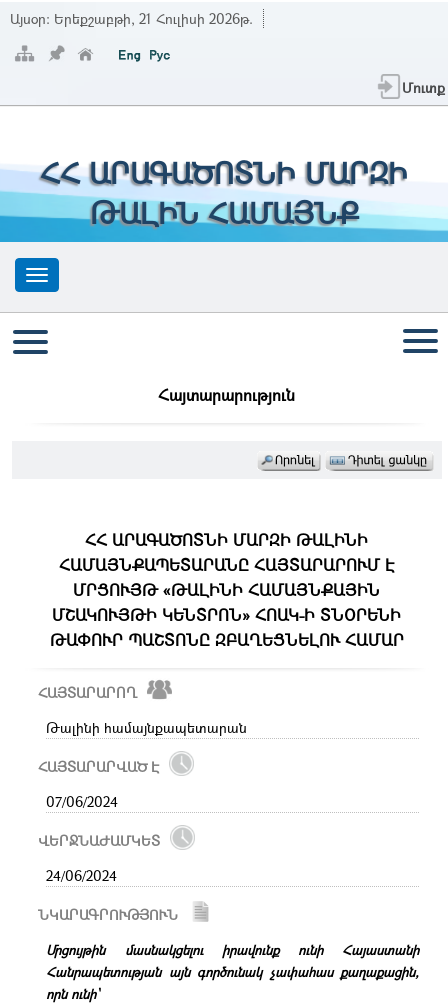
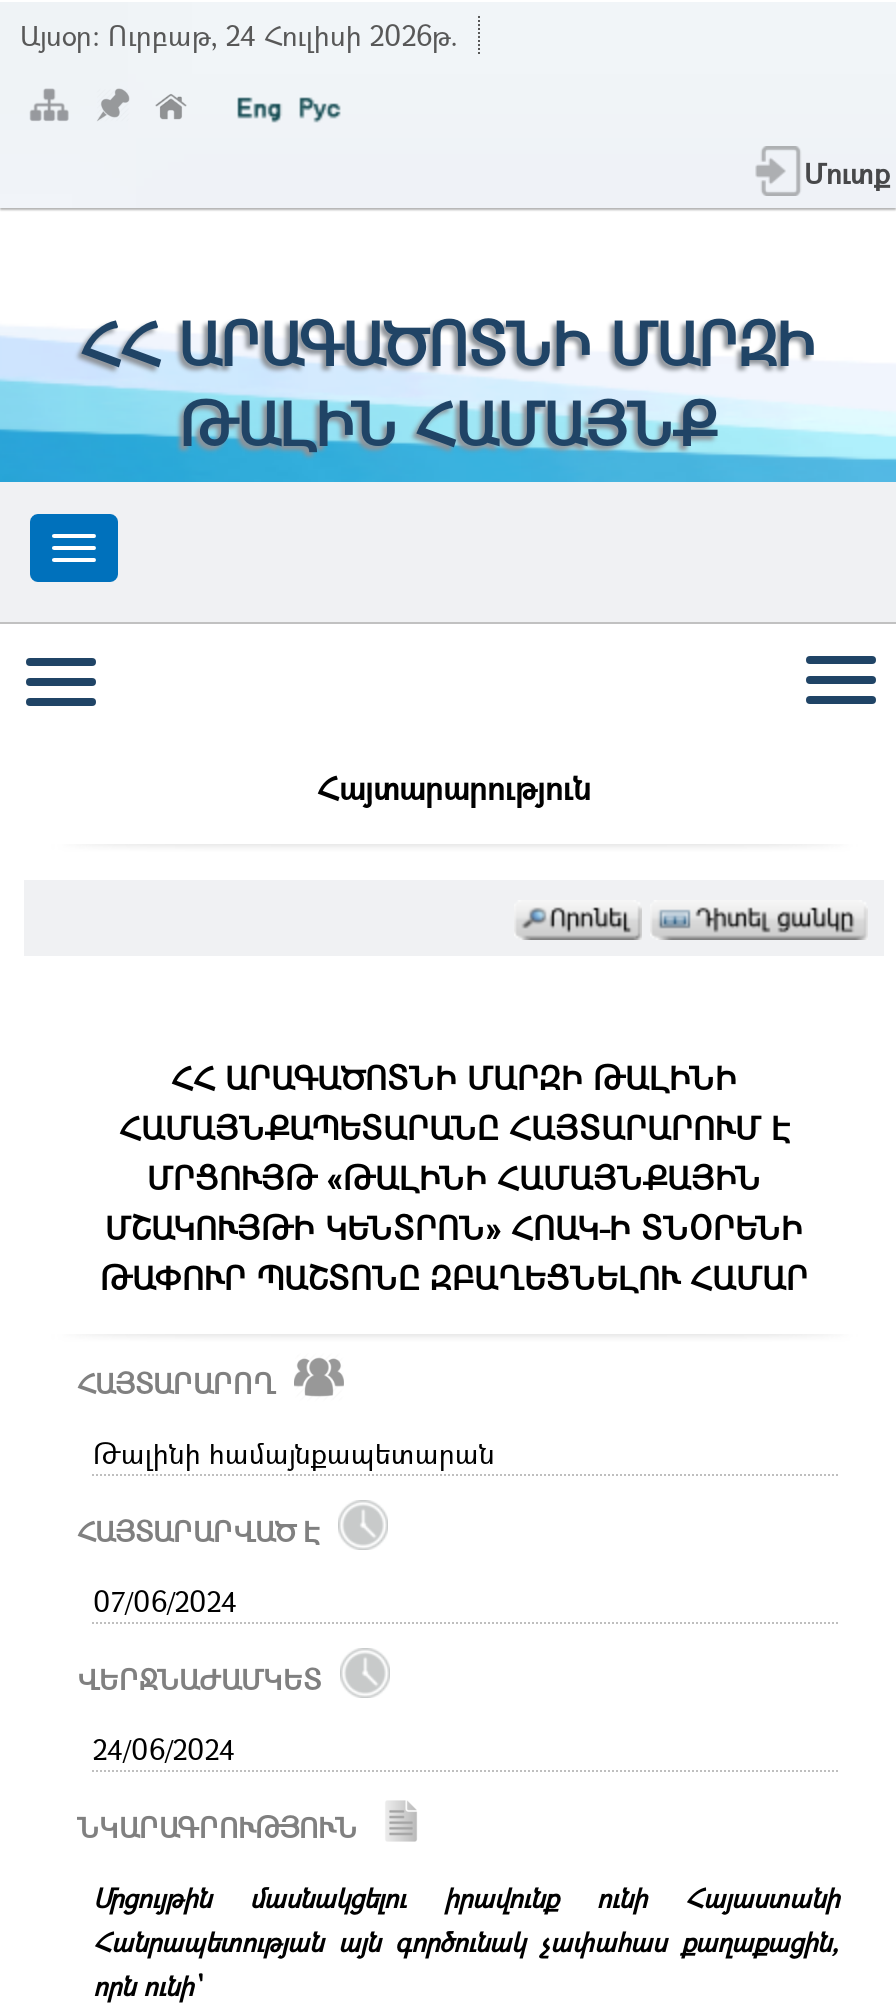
[10,9,253,28] Այսօր: Երեքշաբթի, 21 Հուլիսի 2026թ. -> [20,16,458,54] Այսօր: Ուրբաթ, 24 Հուլիսի 2026թ.

